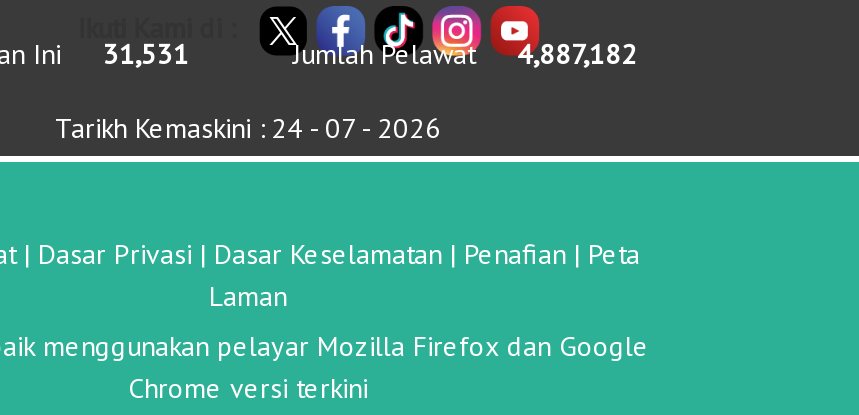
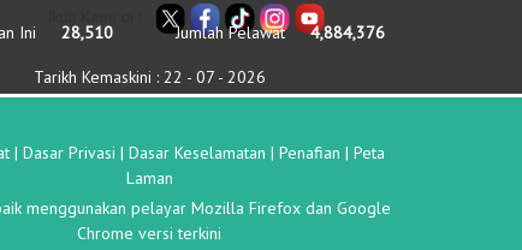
[103,37,189,73] 31,531 -> [61,22,112,44] 28,510
[293,37,637,73] Jumlah Pelawat 4,887,182 -> [175,22,384,44] Jumlah Pelawat 4,884,376
[55,111,441,147] Tarikh Kemaskini : 24 - 07 - 2026 -> [33,66,265,88] Tarikh Kemaskini : 22 - 07 - 2026

